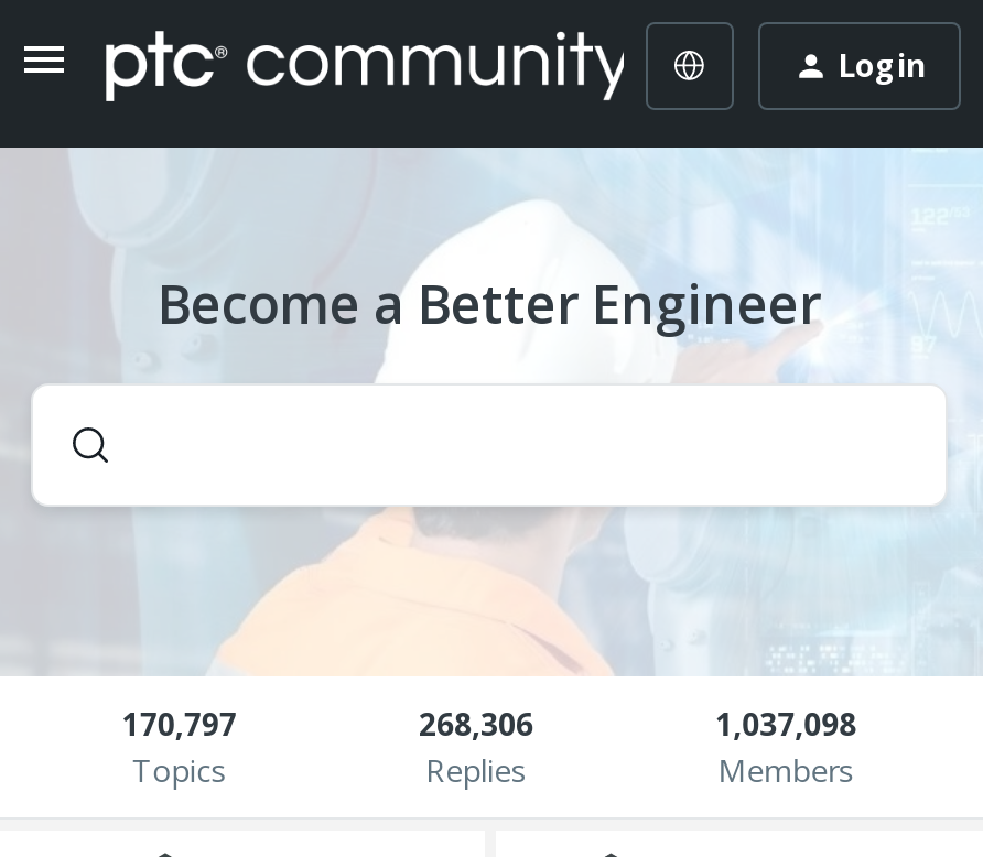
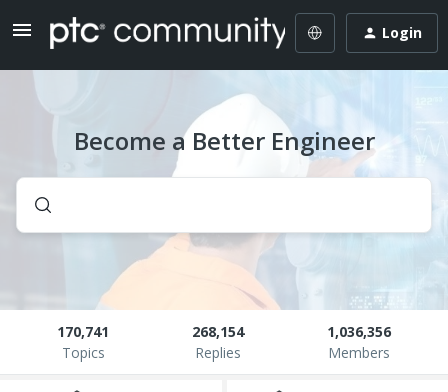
[122,703,236,745] 170,797 -> [57,322,109,341] 170,741
[419,703,533,745] 268,306 -> [192,322,244,341] 268,154
[715,703,856,745] 1,037,098 -> [327,322,391,341] 1,036,356

